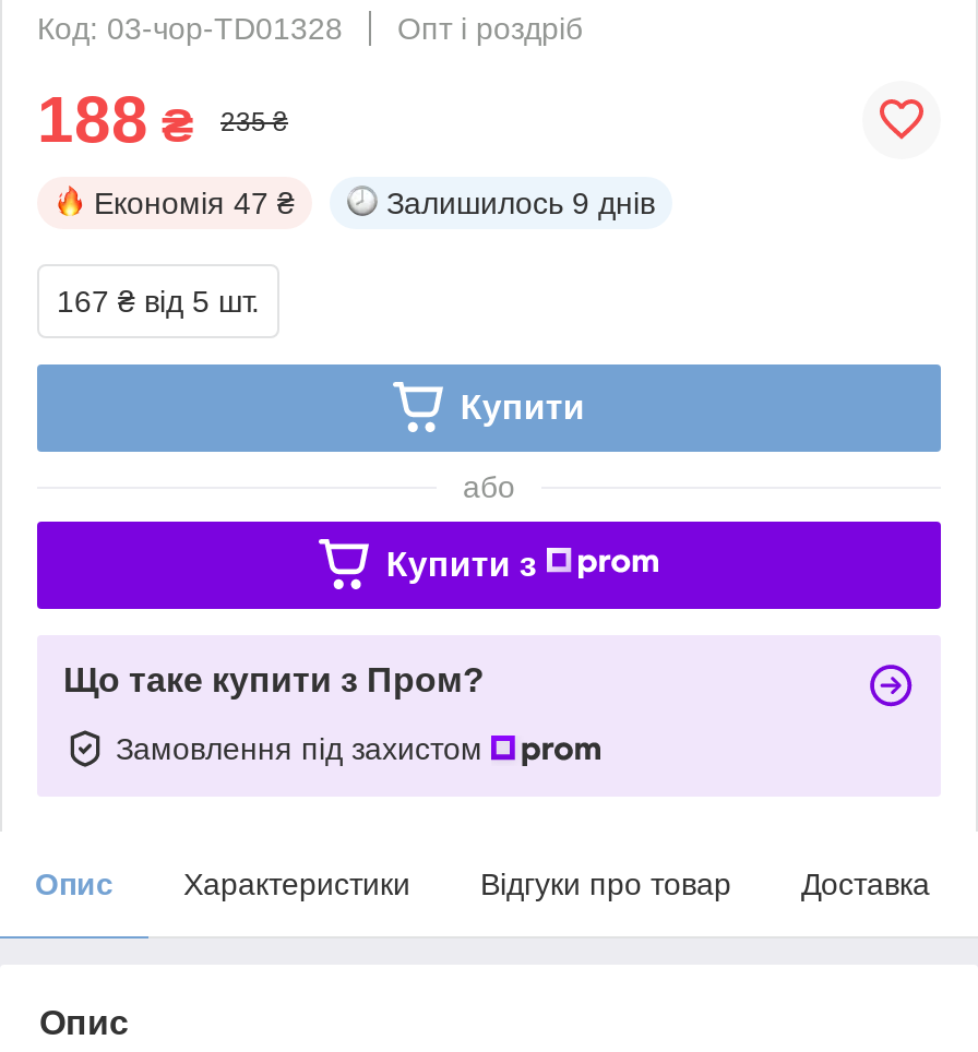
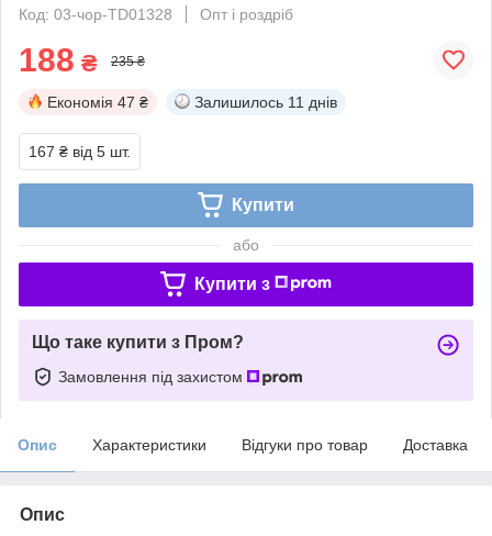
[386,185,655,220] Залишилось 9 днів -> [194,93,337,111] Залишилось 11 днів

